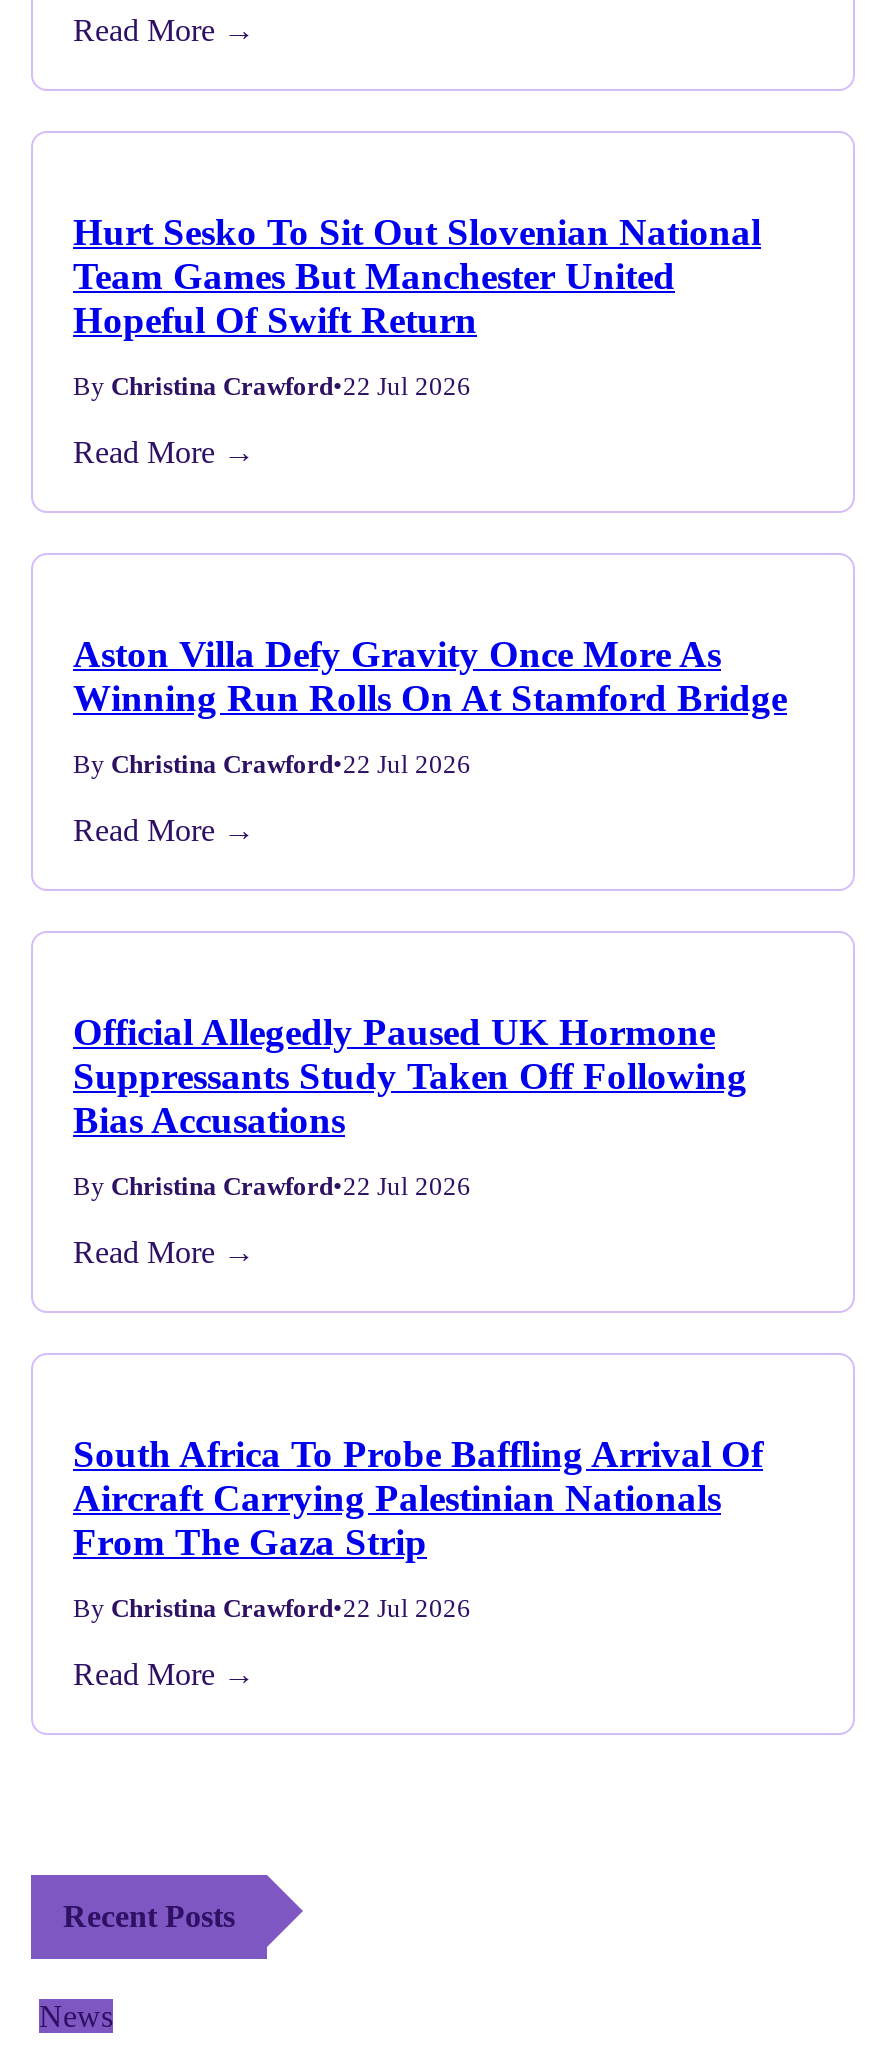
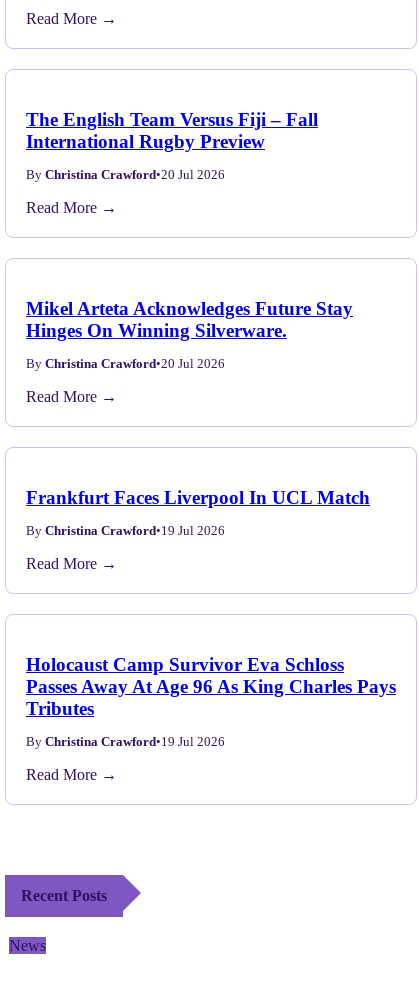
[73,211,761,341] Hurt Sesko To Sit Out Slovenian National | Team Games But Manchester United | Hopeful Of Swift Return -> [26,109,318,152] The English Team Versus Fiji – Fall | International Rugby Preview
[73,373,471,401] By Christina Crawford•22 Jul 2026 -> [26,168,225,182] By Christina Crawford•20 Jul 2026
[73,633,787,719] Aston Villa Defy Gravity Once More As | Winning Run Rolls On At Stamford Bridge -> [26,298,353,341] Mikel Arteta Acknowledges Future Stay | Hinges On Winning Silverware.
[73,751,471,779] By Christina Crawford•22 Jul 2026 -> [26,357,225,371] By Christina Crawford•20 Jul 2026
[73,1011,747,1141] Official Allegedly Paused UK Hormone | Suppressants Study Taken Off Following | Bias Accusations -> [26,487,370,508] Frankfurt Faces Liverpool In UCL Match
[73,1173,471,1201] By Christina Crawford•22 Jul 2026 -> [26,524,225,538] By Christina Crawford•19 Jul 2026
[73,1434,763,1564] South Africa To Probe Baffling Arrival Of | Aircraft Carrying Palestinian Nationals | From The Gaza Strip -> [26,654,396,719] Holocaust Camp Survivor Eva Schloss | Passes Away At Age 96 As King Charles Pays | Tributes
[73,1596,471,1624] By Christina Crawford•22 Jul 2026 -> [26,735,225,749] By Christina Crawford•19 Jul 2026

